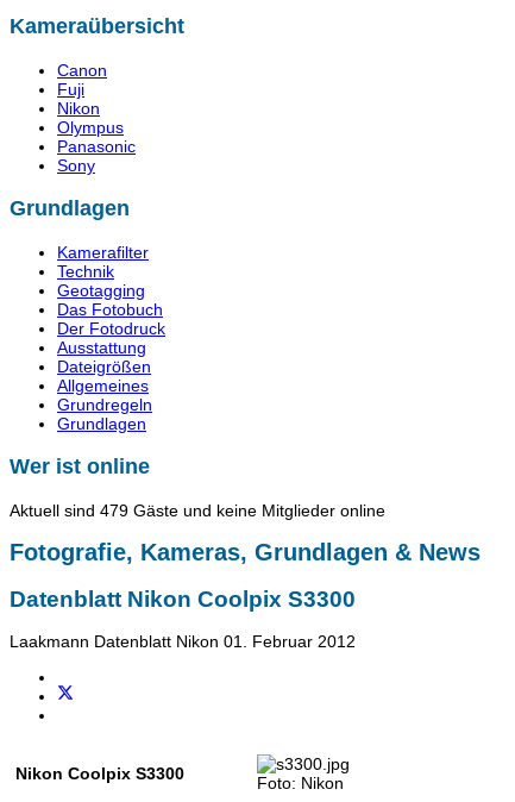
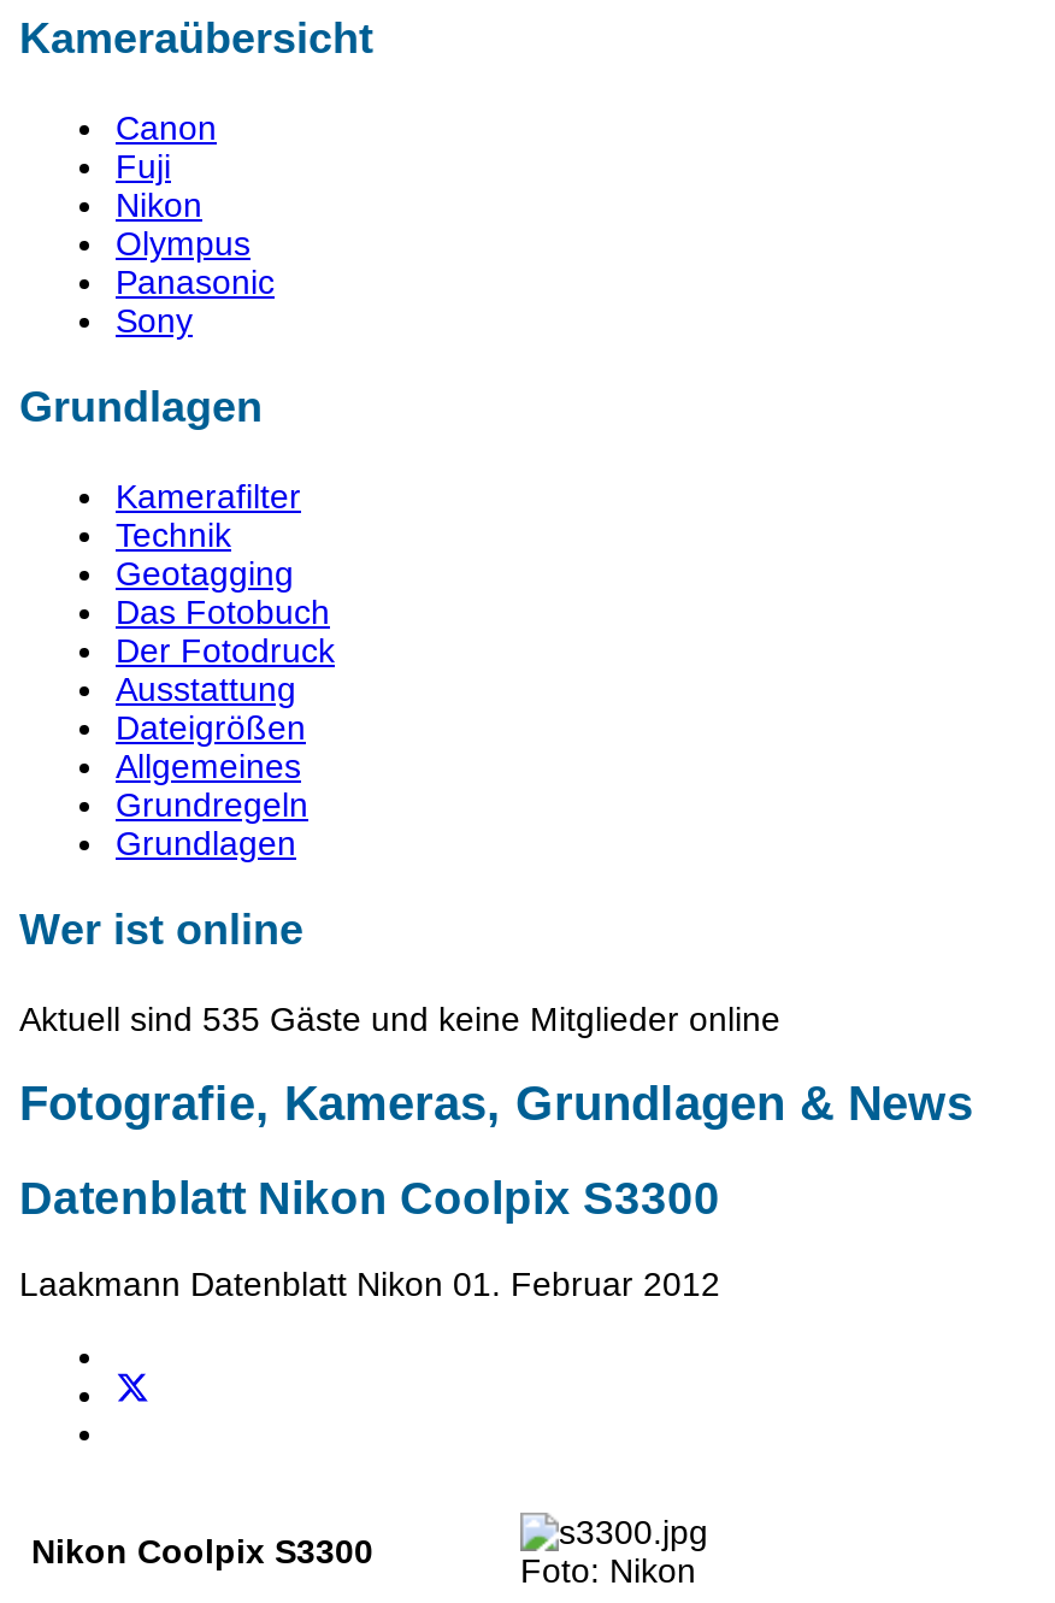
[10,500,385,519] Aktuell sind 479 Gäste und keine Mitglieder online -> [19,998,780,1037] Aktuell sind 535 Gäste und keine Mitglieder online

